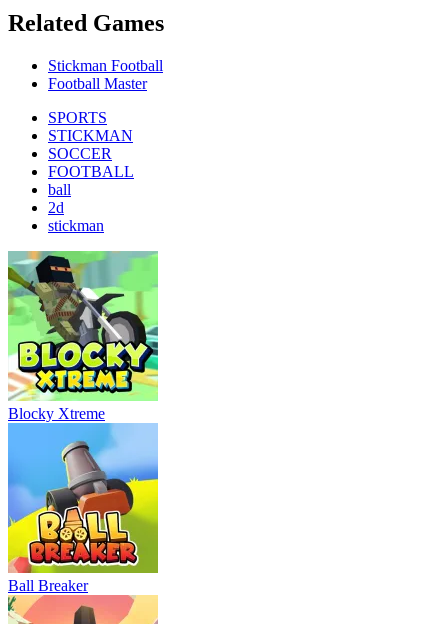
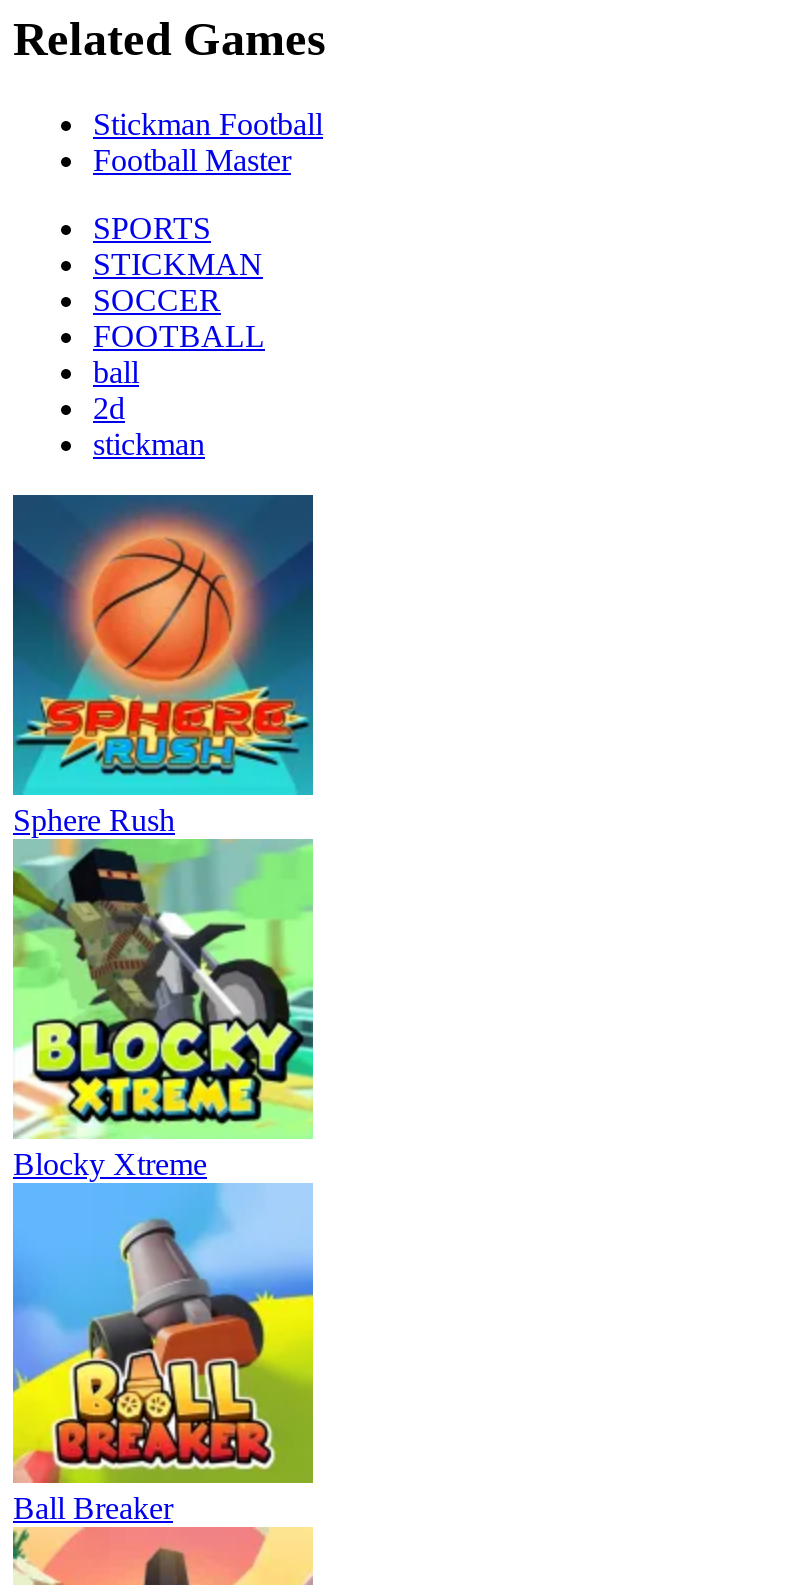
none -> [11,493,315,838] [image] | Sphere Rush

